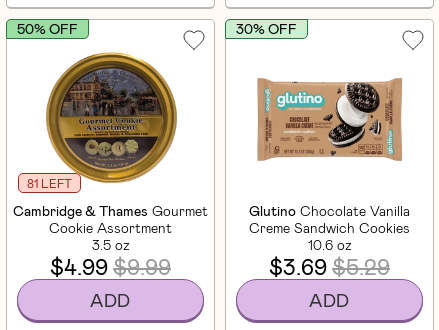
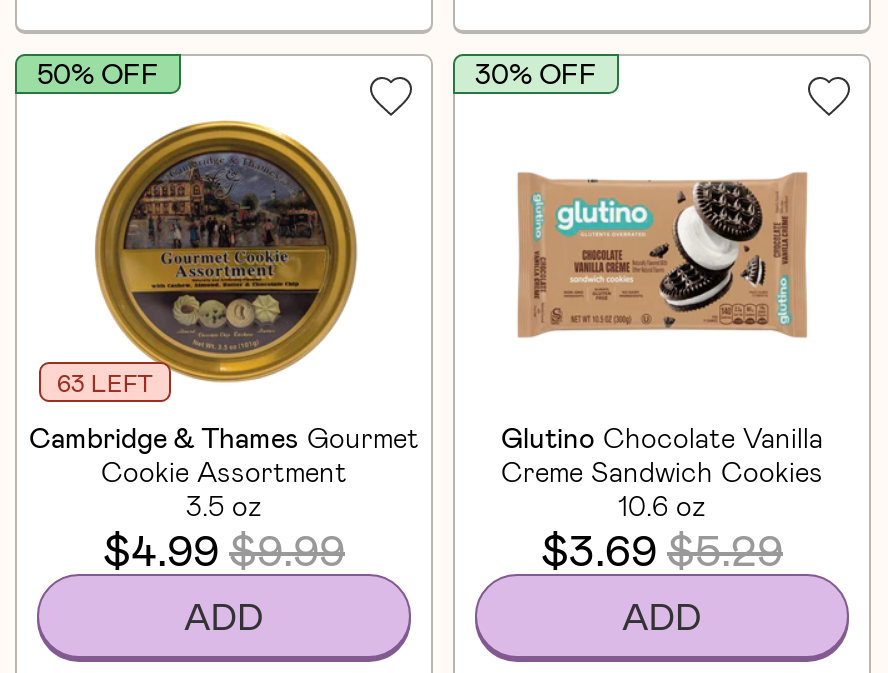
[27,175,72,189] 81 LEFT -> [57,367,153,395] 63 LEFT

